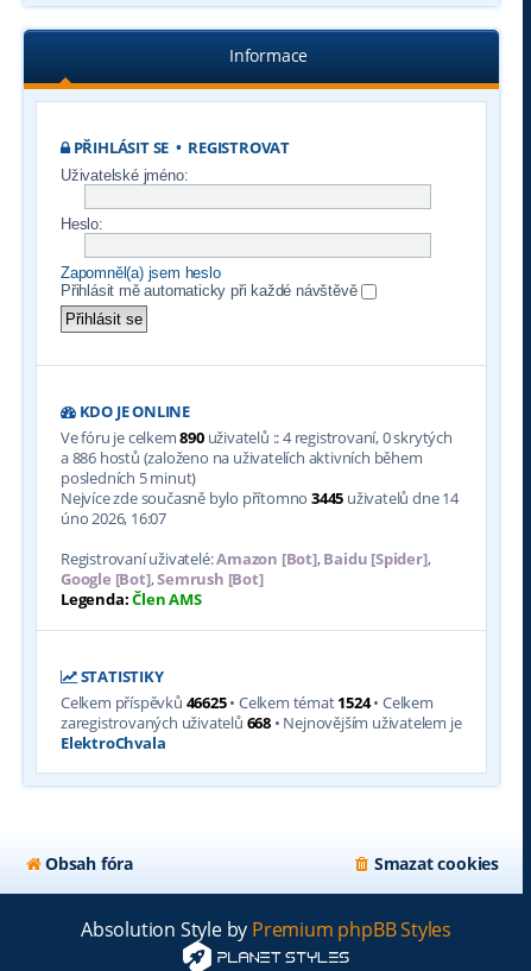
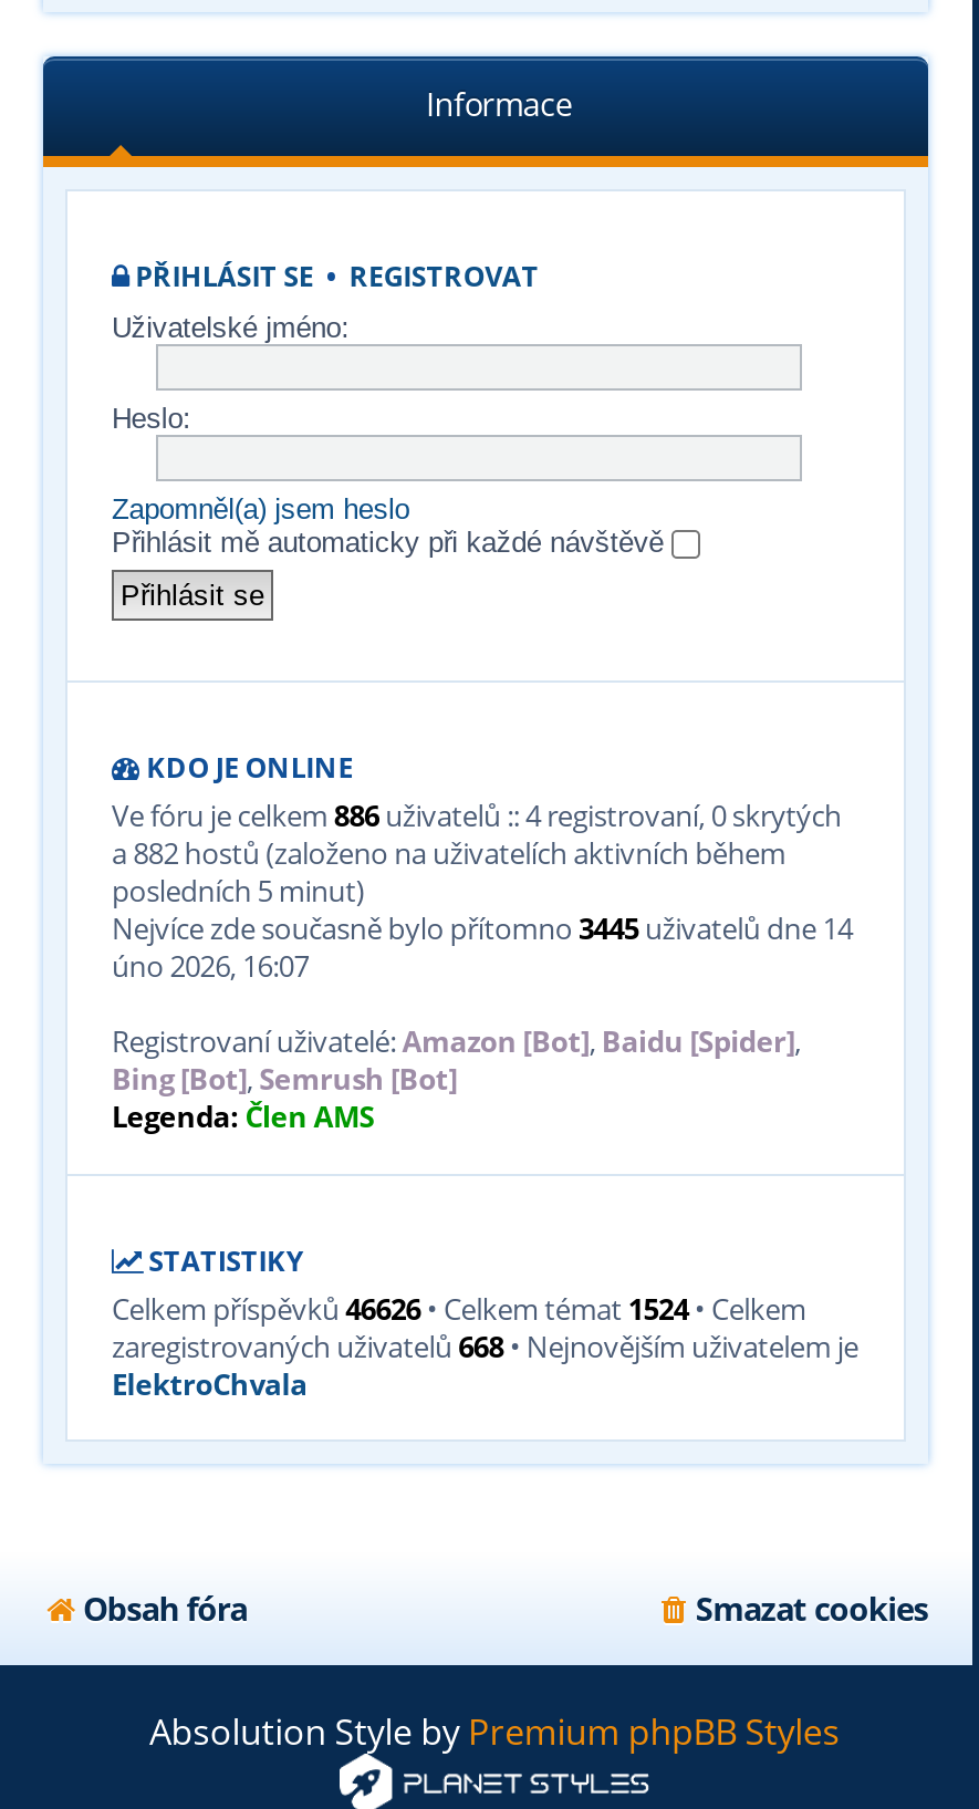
[61,427,452,448] Ve fóru je celkem 890 uživatelů :: 4 registrovaní, 0 skrytých -> [112,796,841,835] Ve fóru je celkem 886 uživatelů :: 4 registrovaní, 0 skrytých
[61,447,422,468] a 886 hostů (založeno na uživatelích aktivních během -> [112,833,786,873] a 882 hostů (založeno na uživatelích aktivních během
[61,568,263,589] Google [Bot], Semrush [Bot] -> [112,1059,457,1099] Bing [Bot], Semrush [Bot]
[61,691,433,713] Celkem příspěvků 46625 • Celkem témat 1524 • Celkem -> [112,1288,806,1328] Celkem příspěvků 46626 • Celkem témat 1524 • Celkem

